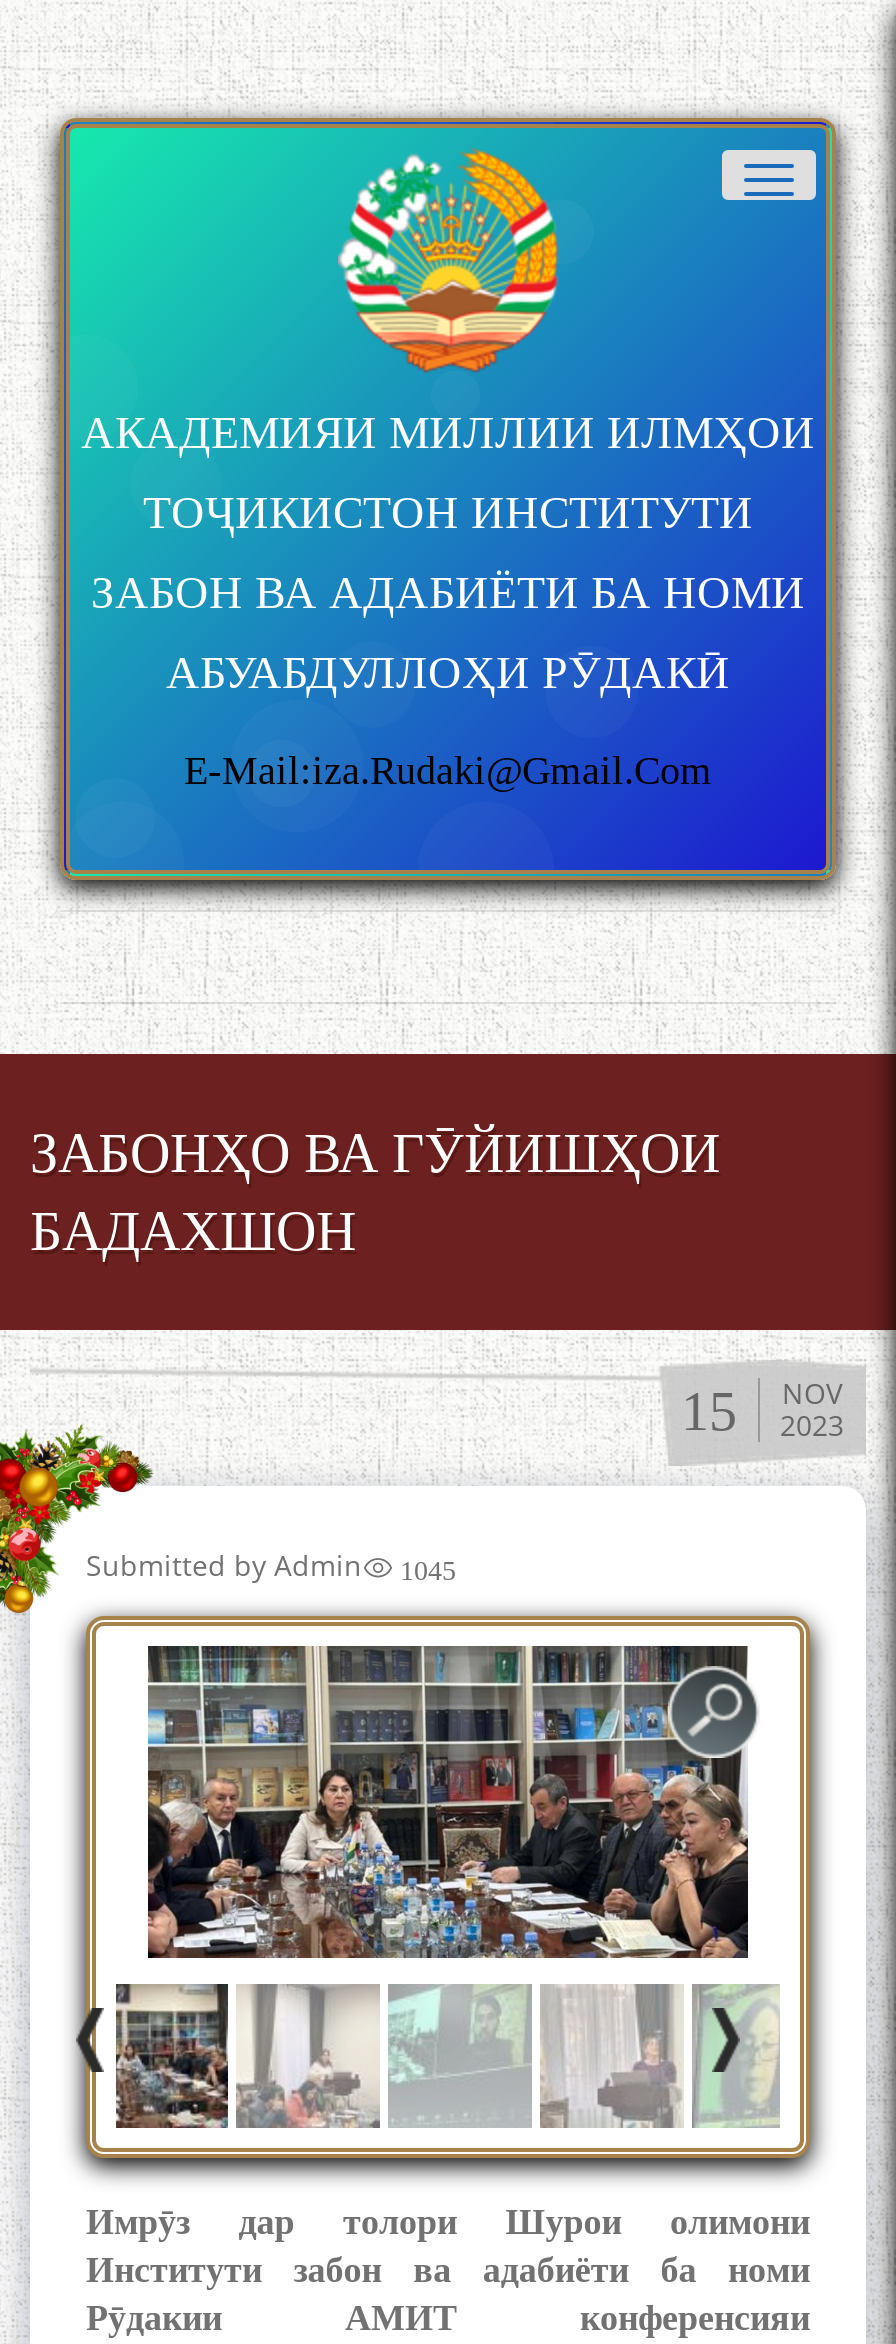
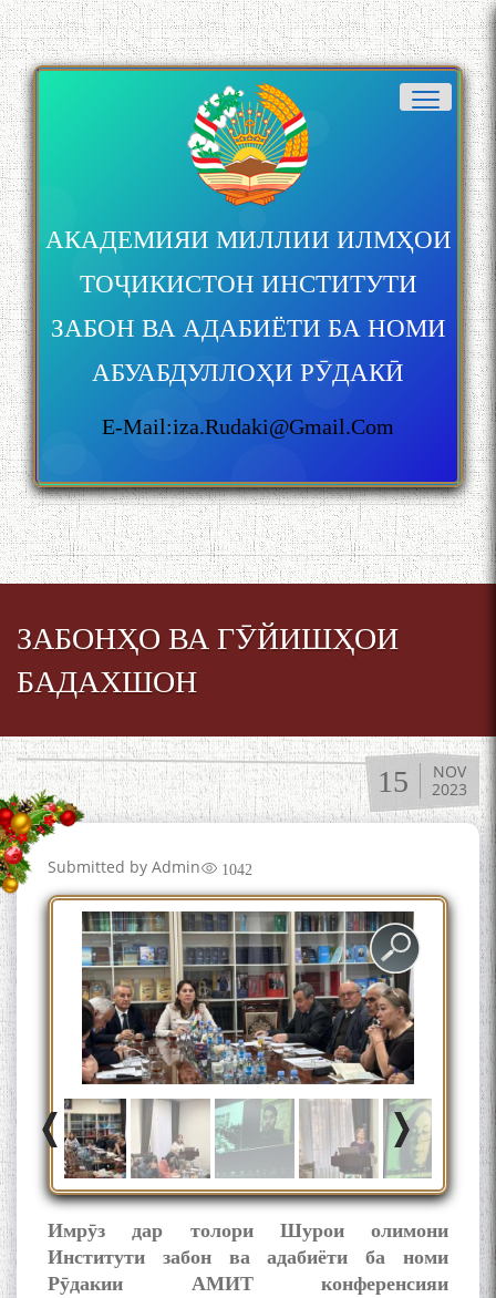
[86,1547,456,1585] Submitted by Admin 1045 -> [48,857,252,878] Submitted by Admin 1042

